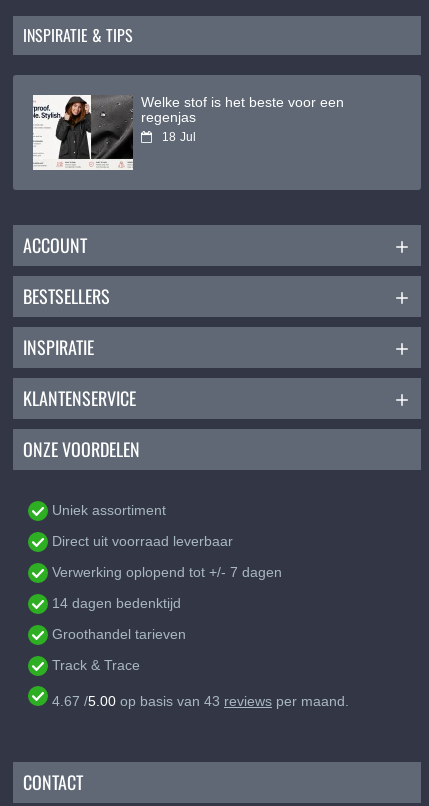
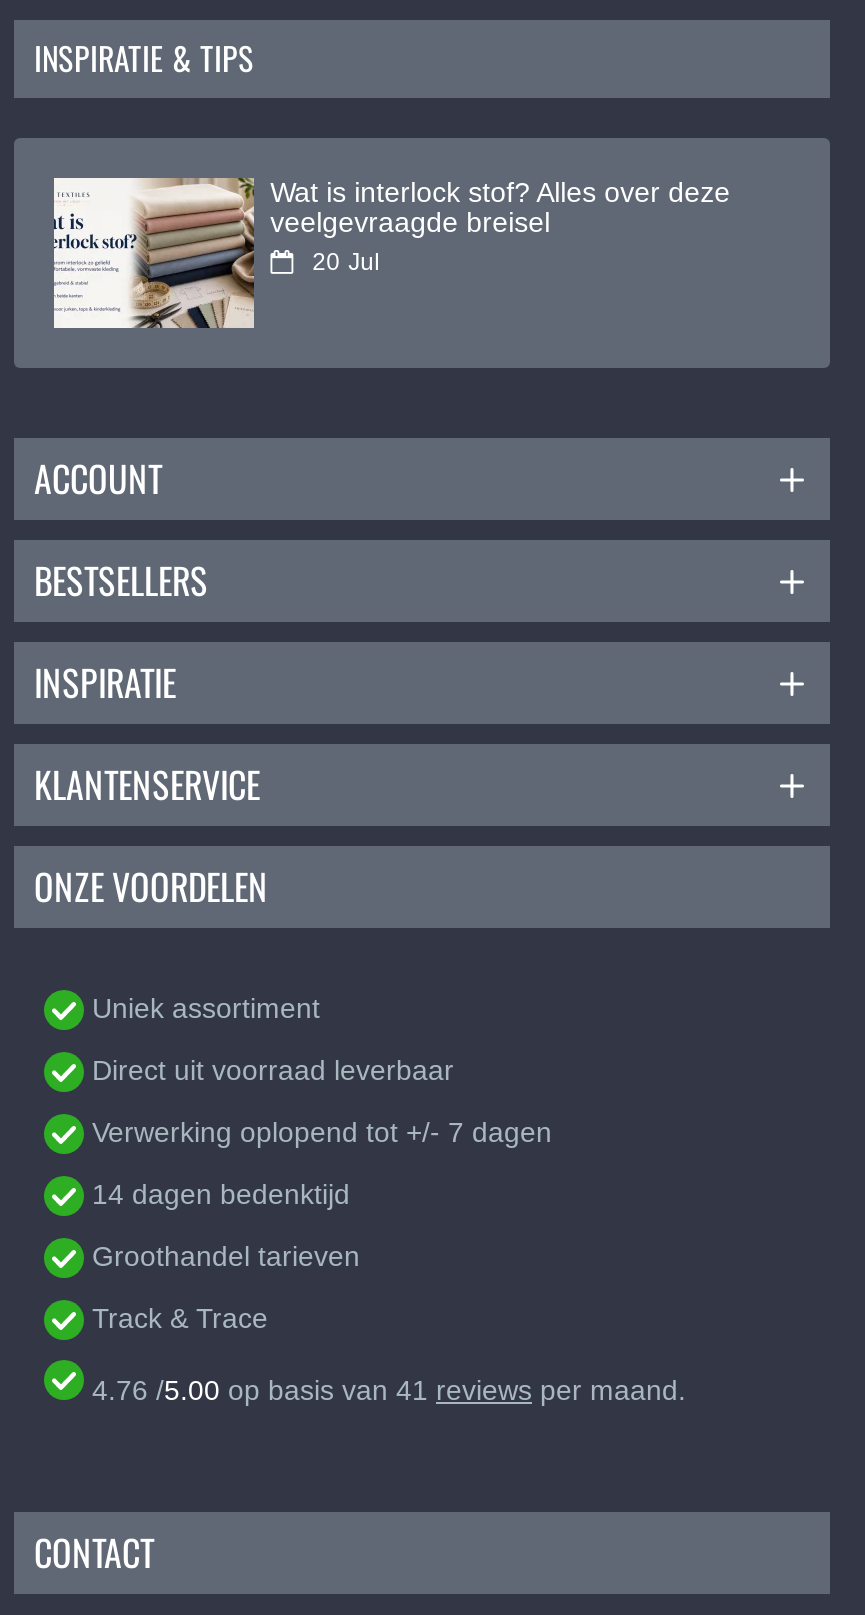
[33,94,344,171] [image] | Welke stof is het beste voor een | regenjas | 18 Jul -> [54,177,730,329] [image] | Wat is interlock stof? Alles over deze | veelgevraagde breisel | 20 Jul
[52,693,349,709] 4.67 /5.00 op basis van 43 reviews per maand. -> [92,1375,686,1407] 4.76 /5.00 op basis van 41 reviews per maand.

